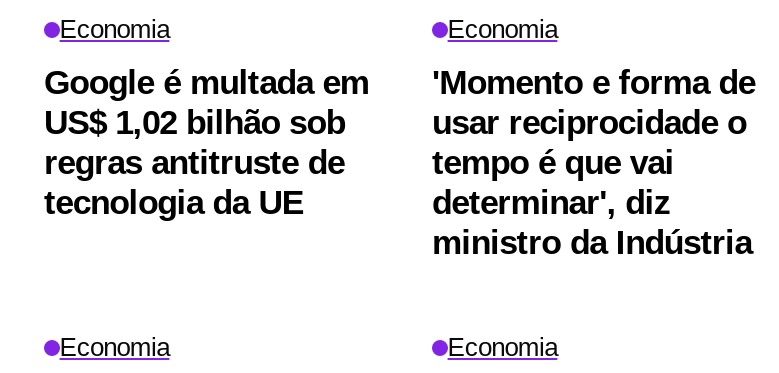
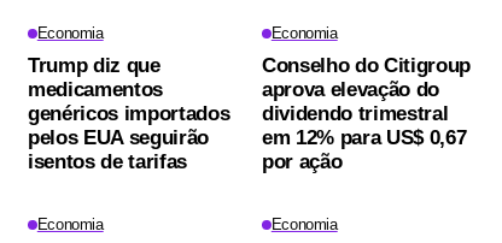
[44,64,369,222] Google é multada em | US$ 1,02 bilhão sob | regras antitruste de | tecnologia da UE -> [28,54,230,173] Trump diz que | medicamentos | genéricos importados | pelos EUA seguirão | isentos de tarifas
[432,64,755,262] 'Momento e forma de | usar reciprocidade o | tempo é que vai | determinar', diz | ministro da Indústria -> [262,54,471,173] Conselho do Citigroup | aprova elevação do | dividendo trimestral | em 12% para US$ 0,67 | por ação

